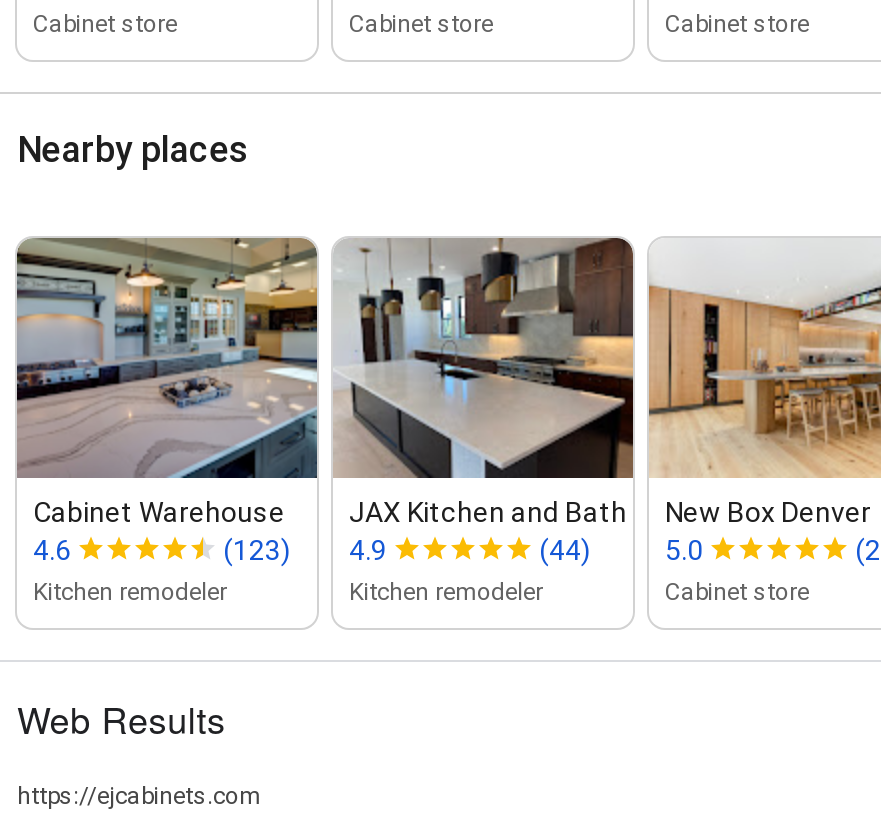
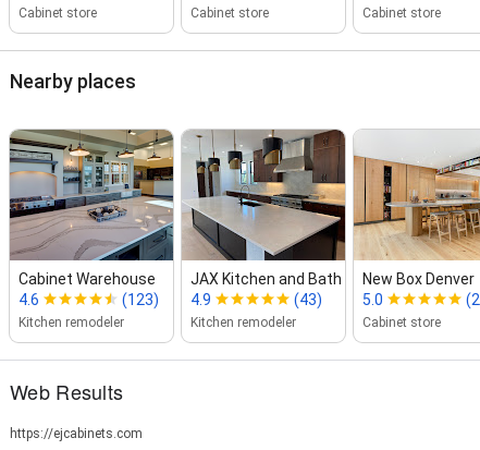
[539,533,591,565] (44) -> [294,291,322,308] (43)

